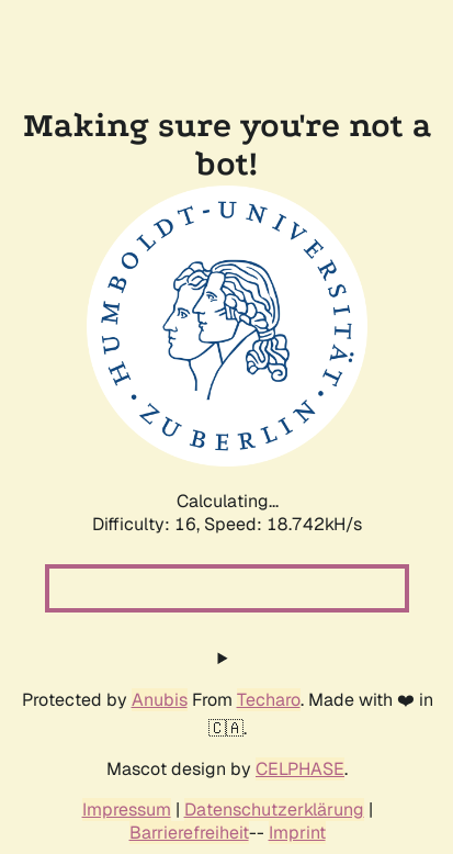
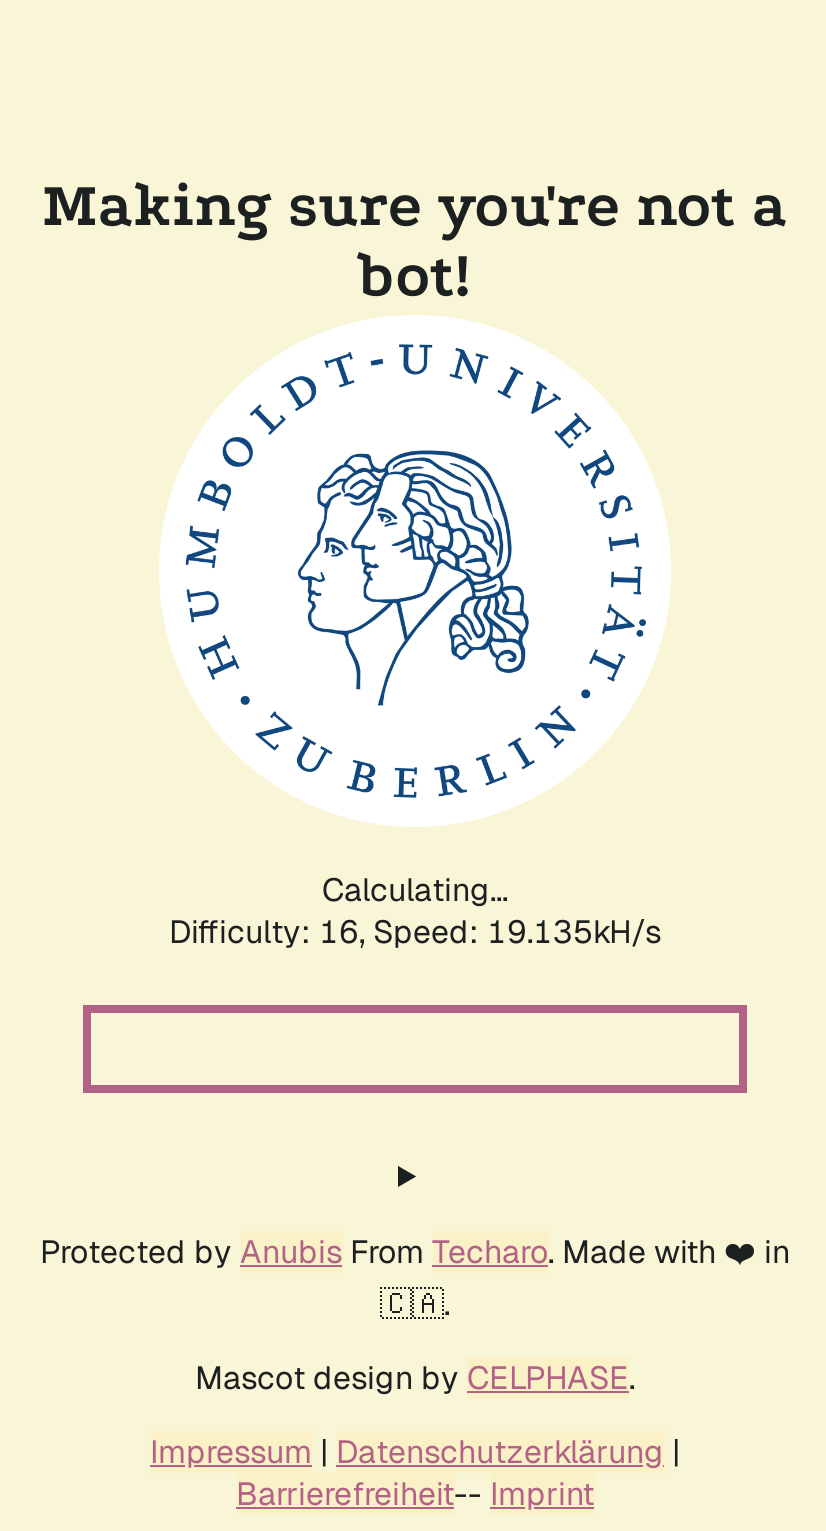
[92,513,362,536] Difficulty: 16, Speed: 18.742kH/s -> [169,911,661,953] Difficulty: 16, Speed: 19.135kH/s

